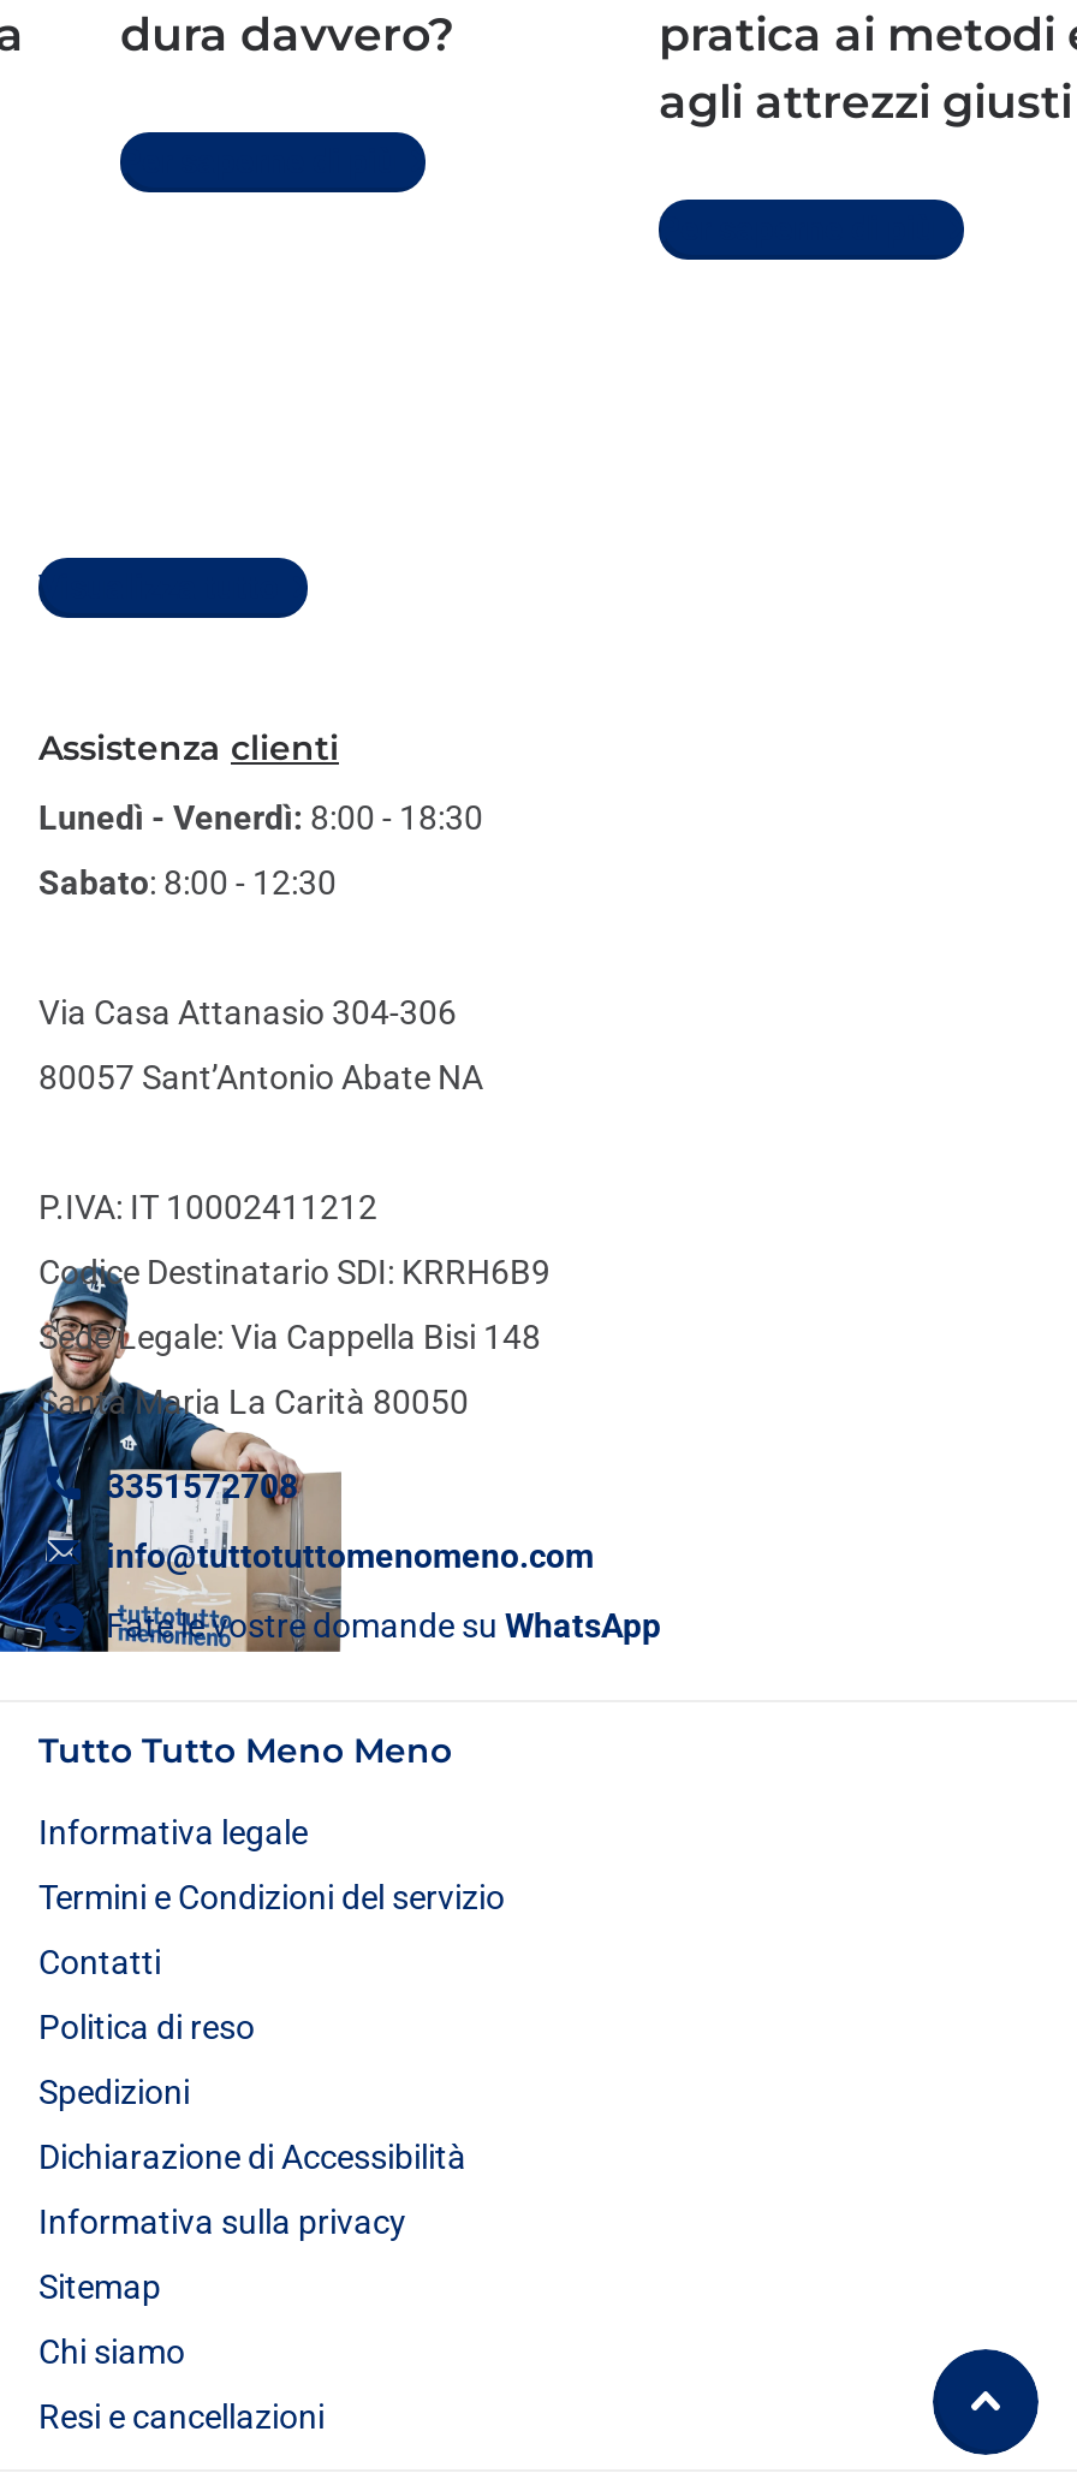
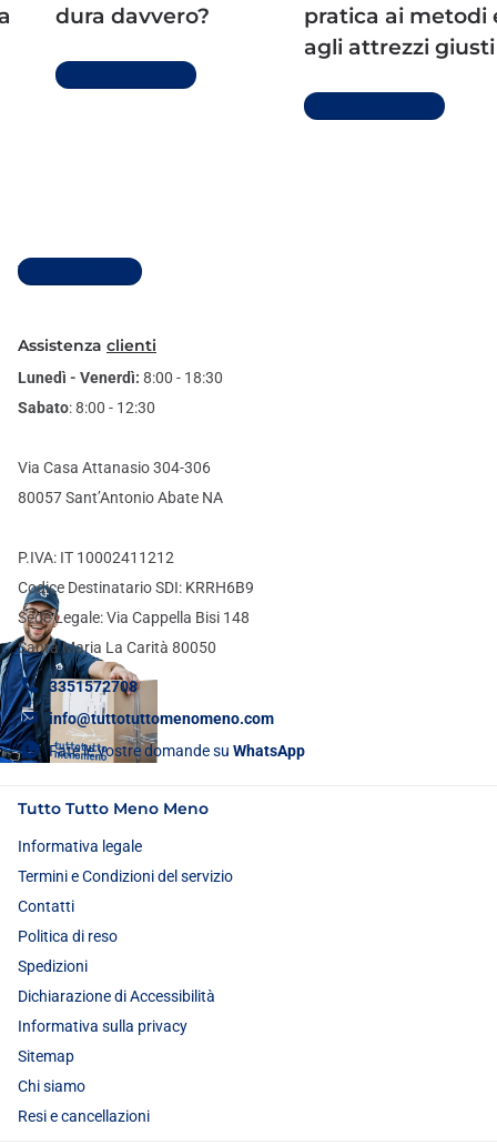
[930,2347,1041,2457] [image] -> none

